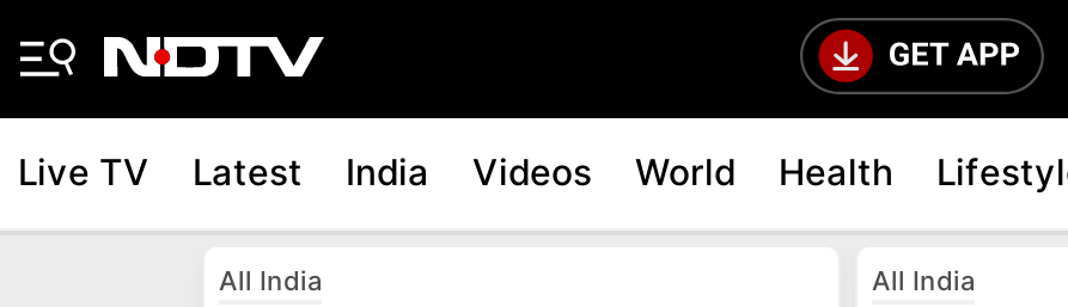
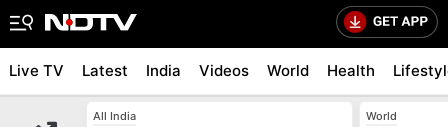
[872,264,975,297] All India -> [366,109,397,123] World

